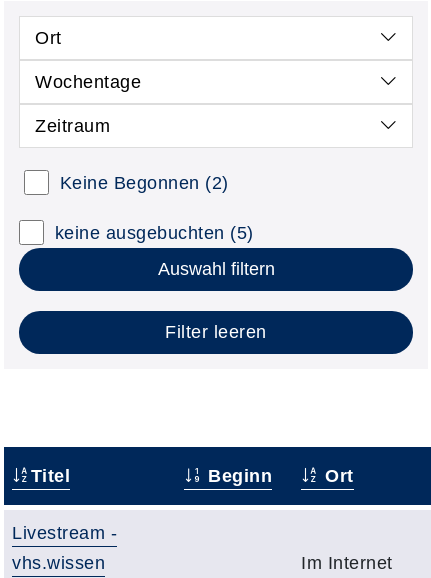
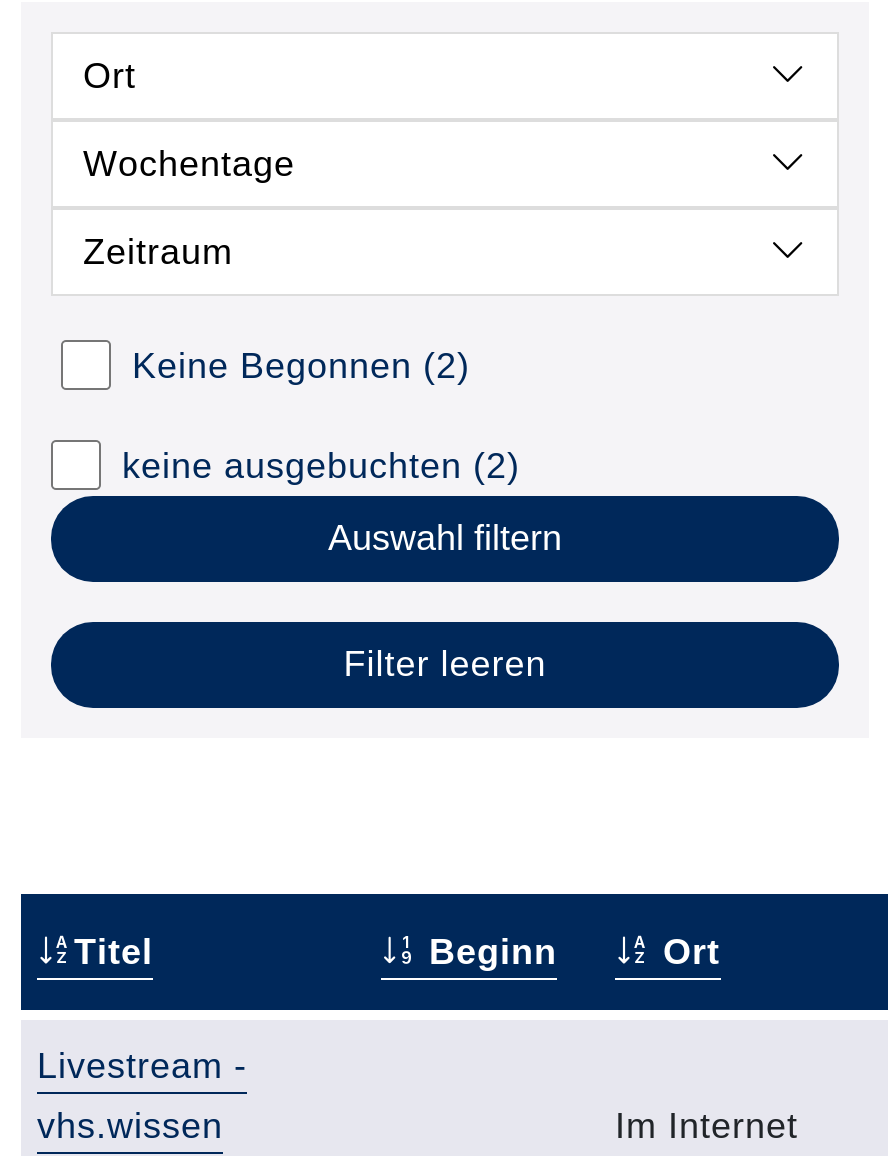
[54,223,253,243] keine ausgebuchten (5) -> [122,445,520,485] keine ausgebuchten (2)

